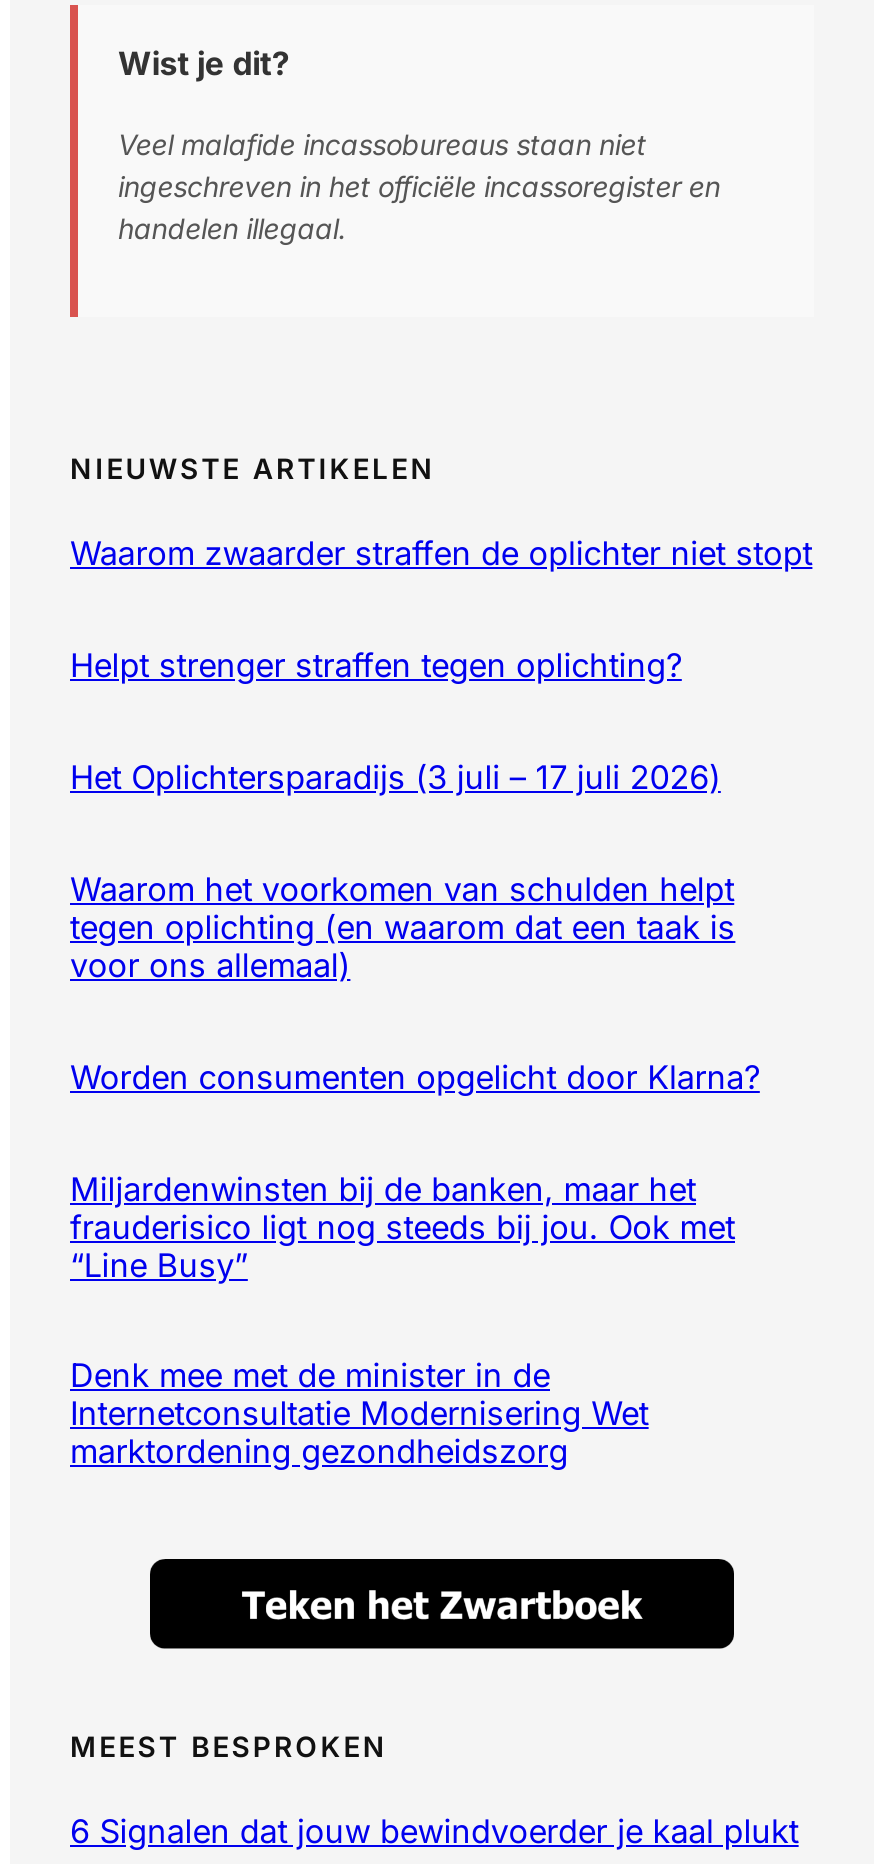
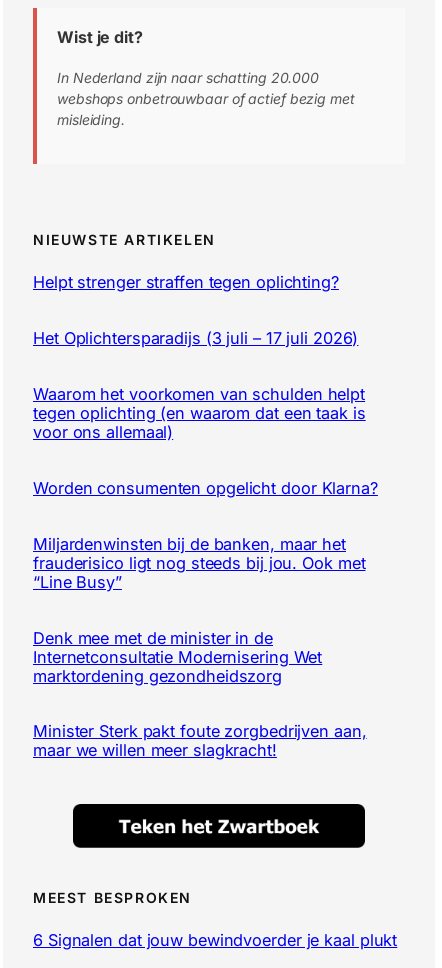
[118,127,720,245] Veel malafide incassobureaus staan niet | ingeschreven in het officiële incassoregister en | handelen illegaal. -> [57,69,355,128] In Nederland zijn naar schatting 20.000 | webshops onbetrouwbaar of actief bezig met | misleiding.
[70,532,812,572] Waarom zwaarder straffen de oplichter niet stopt -> none
moved [70,644,760,1472] -> [33,272,378,685]: Helpt strenger straffen tegen oplichting? | Het Oplichtersparadijs (3 juli – 17 juli 2026) | Waarom het voorkomen van schulden helpt | ... | Internetconsultatie Modernisering Wet | marktordening gezondheidszorg
none -> [33,721,367,760] Minister Sterk pakt foute zorgbedrijven aan, | maar we willen meer slagkracht!

